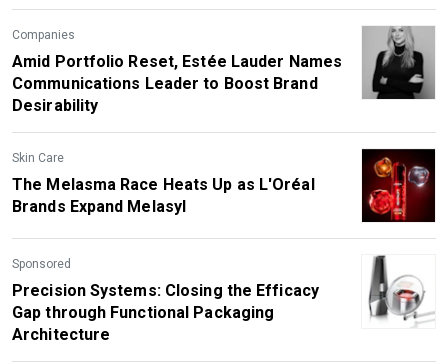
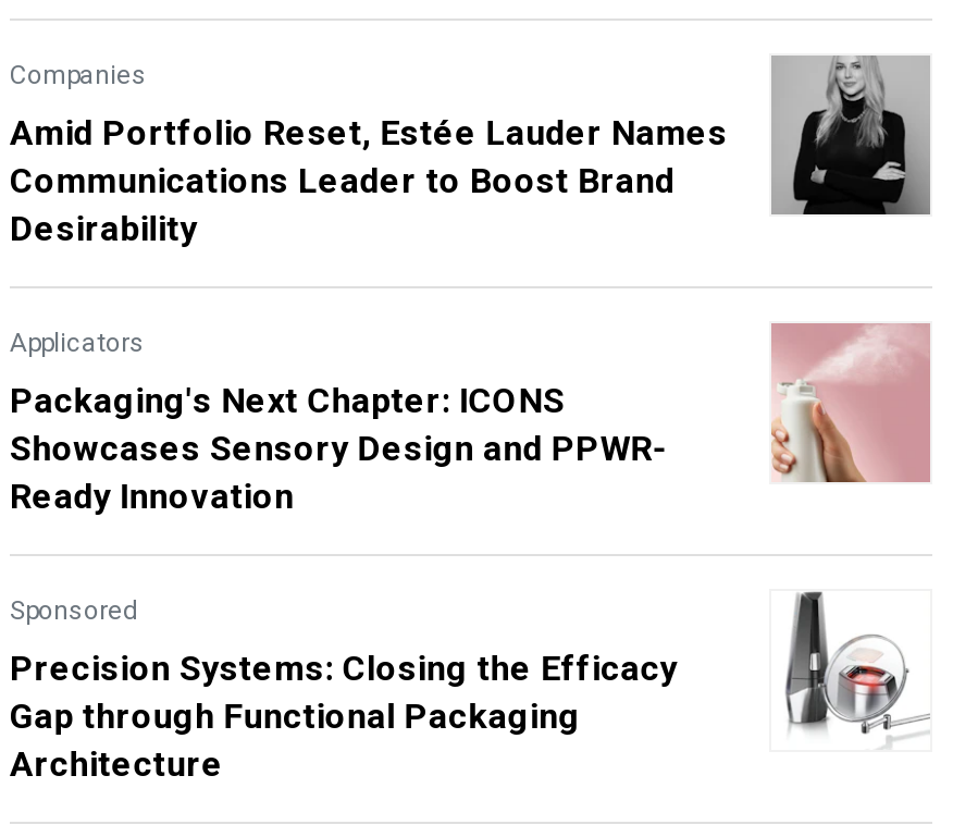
[12,151,64,165] Skin Care -> [10,327,145,357] Applicators
[361,148,436,223] [image] -> [771,322,930,483] [image]
[12,175,315,216] The Melasma Race Heats Up as L'Oréal | Brands Expand Melasyl -> [10,379,666,516] Packaging's Next Chapter: ICONS | Showcases Sensory Design and PPWR- | Ready Innovation

